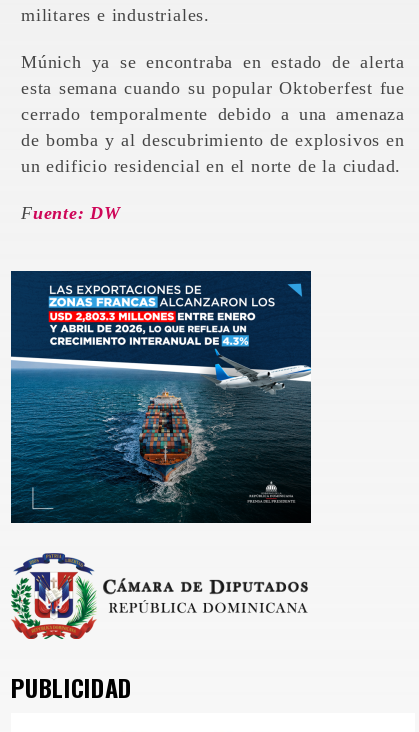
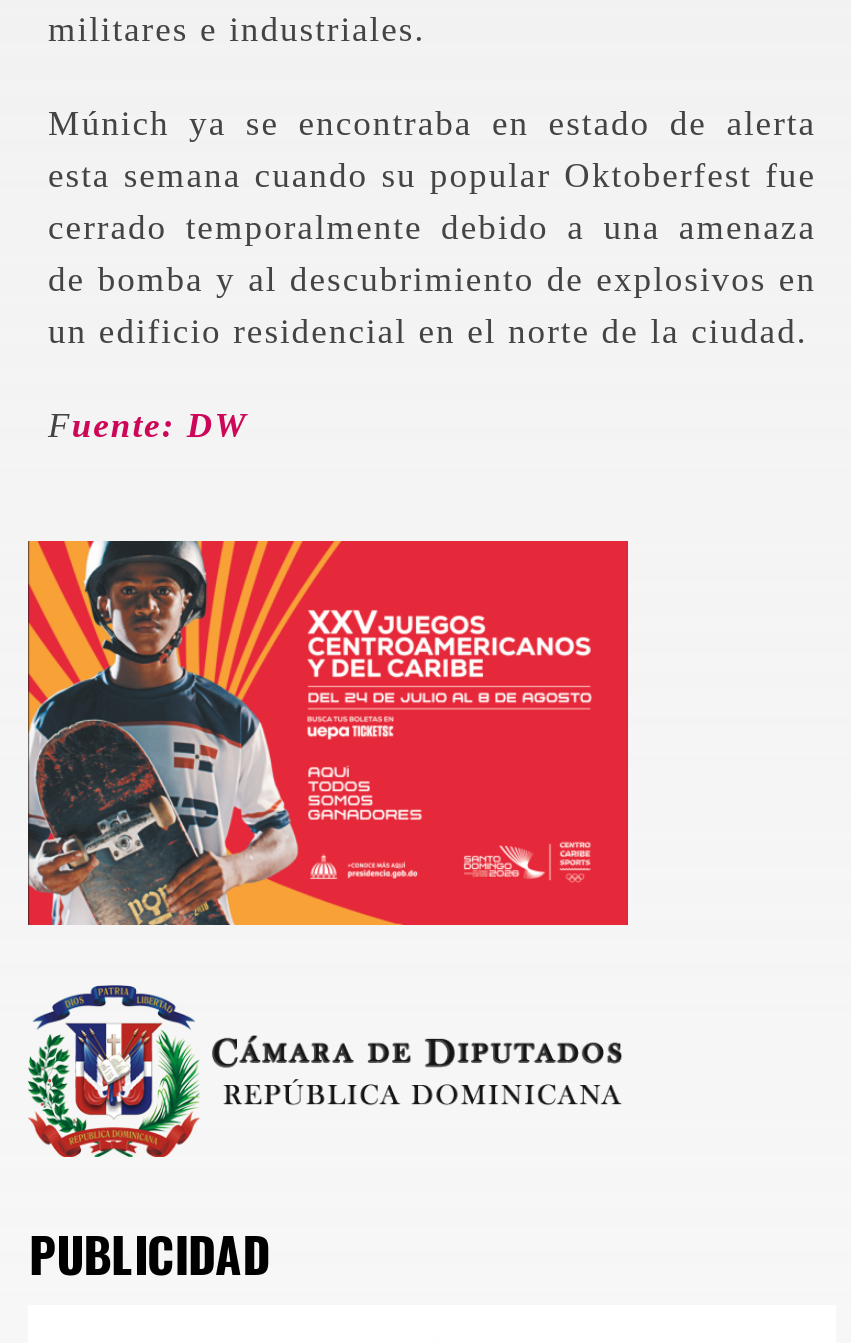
[10,270,312,524] [image] -> [26,539,630,927] [image]

